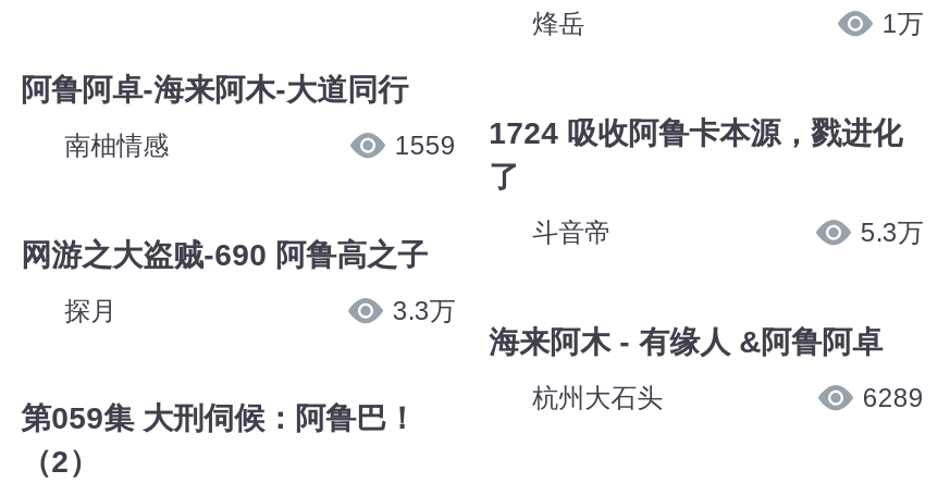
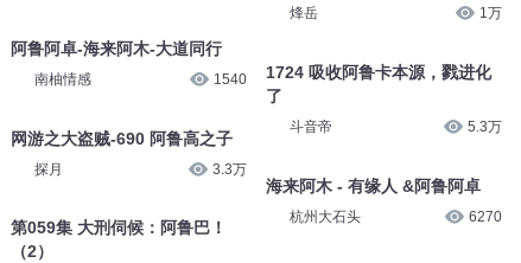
[395,115,902,161] 1559 1724 吸收阿鲁卡本源，戮进化 -> [214,63,491,88] 1540 1724 吸收阿鲁卡本源，戮进化
[863,382,924,413] 6289 -> [469,208,502,225] 6270

